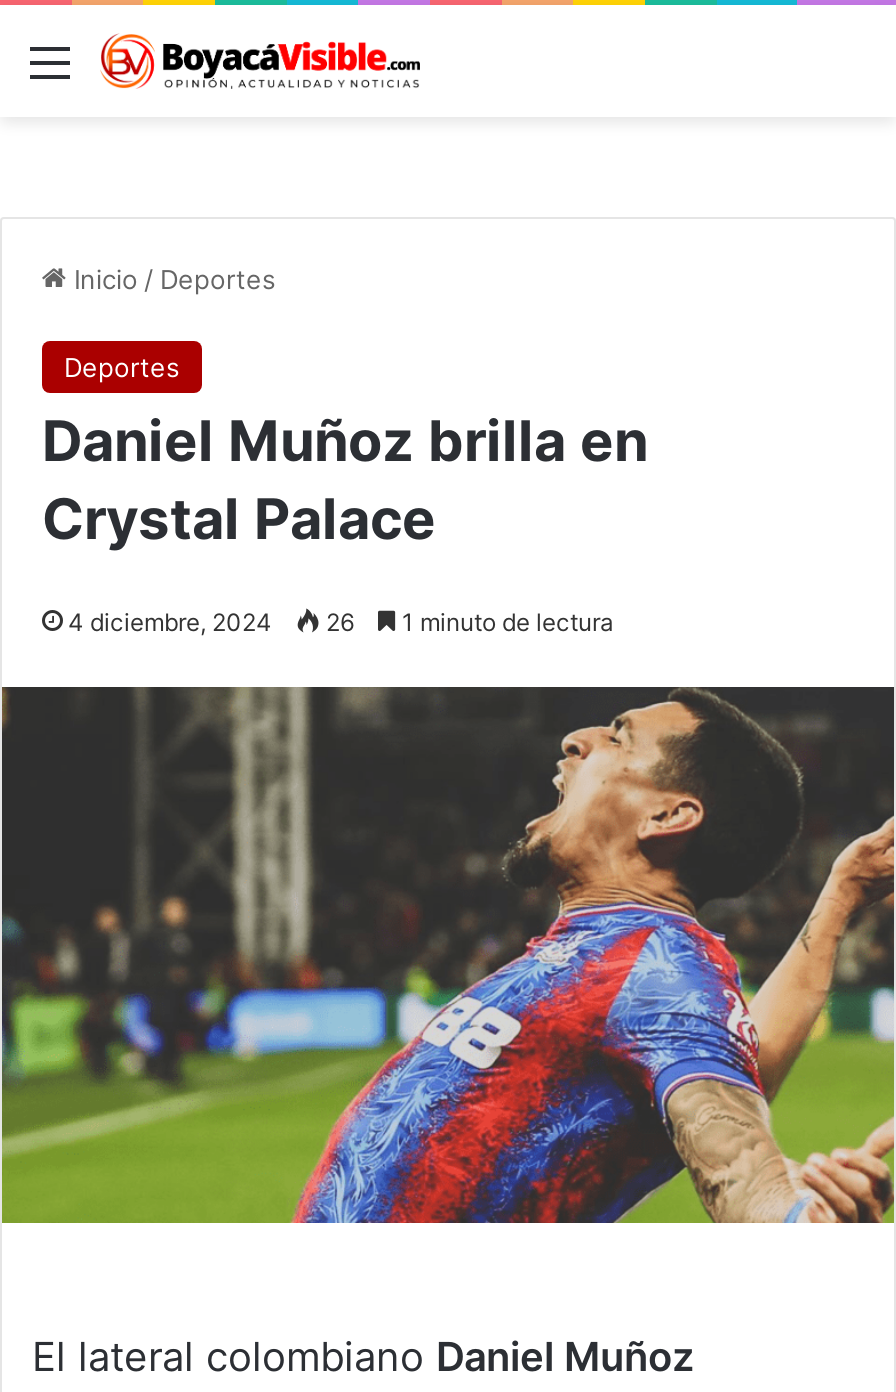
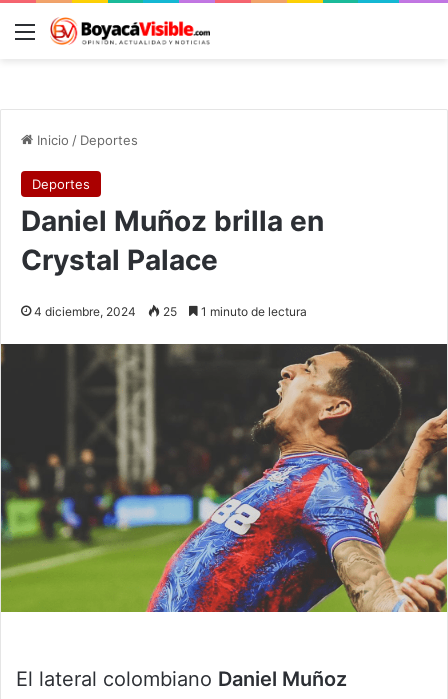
[68,606,614,636] 4 diciembre, 2024 26 1 minuto de lectura -> [34,304,307,319] 4 diciembre, 2024 25 1 minuto de lectura

